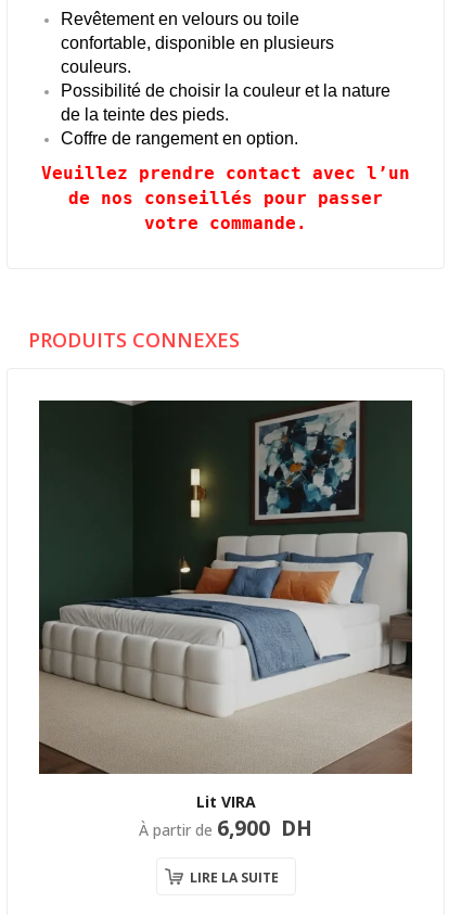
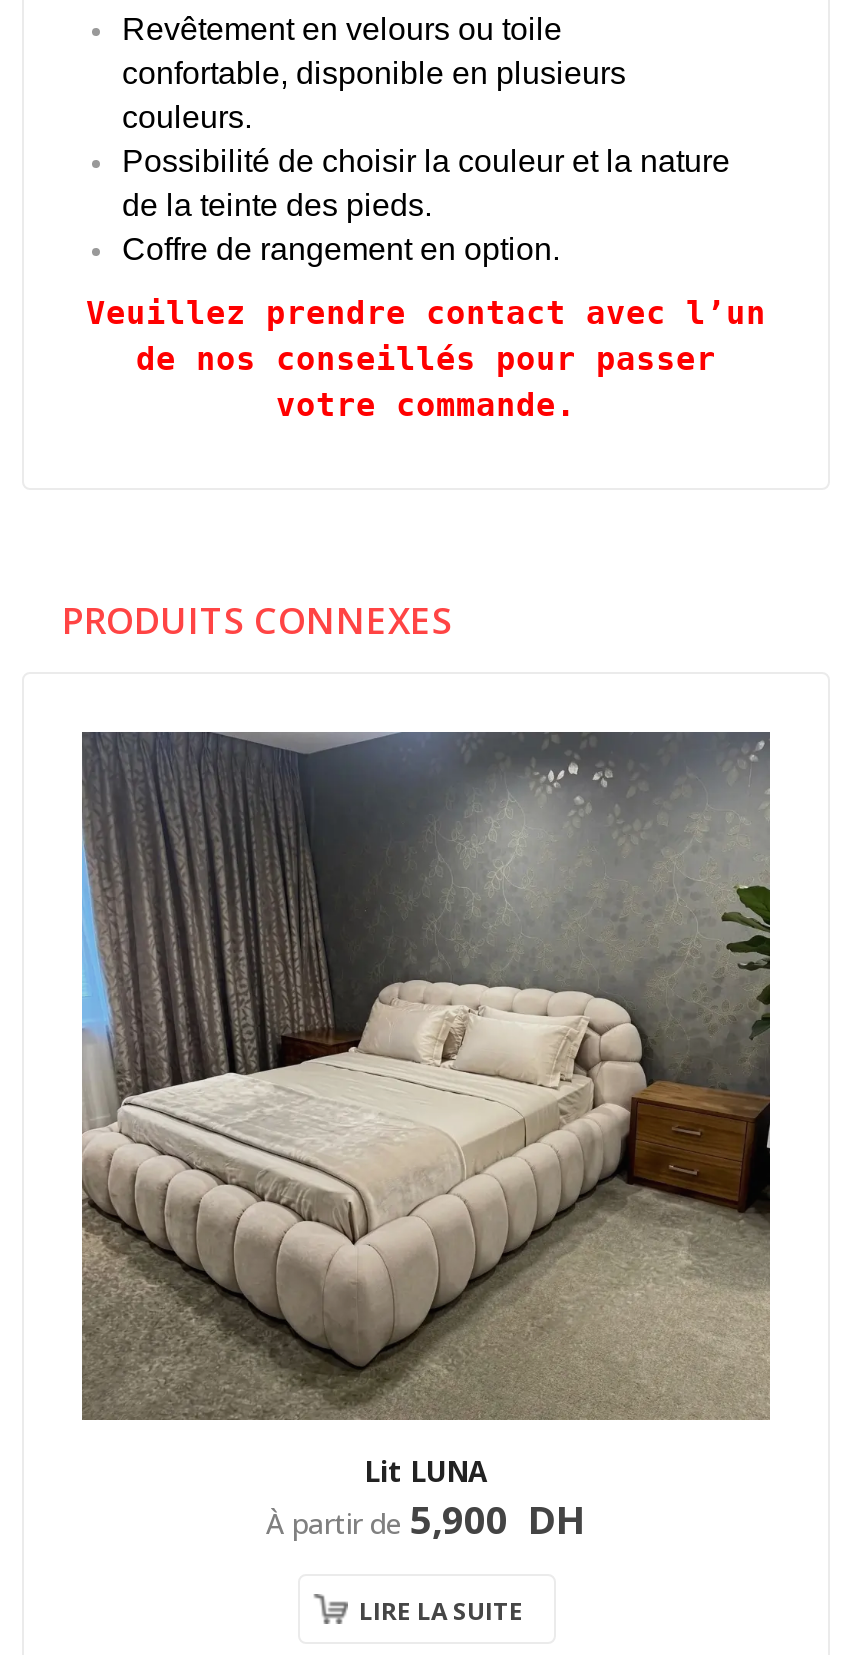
[38,399,412,811] [image] | Lit VIRA -> [80,730,772,1489] [image] | Lit LUNA
[139,813,312,842] À partir de 6,900 DH -> [266,1491,586,1545] À partir de 5,900 DH

